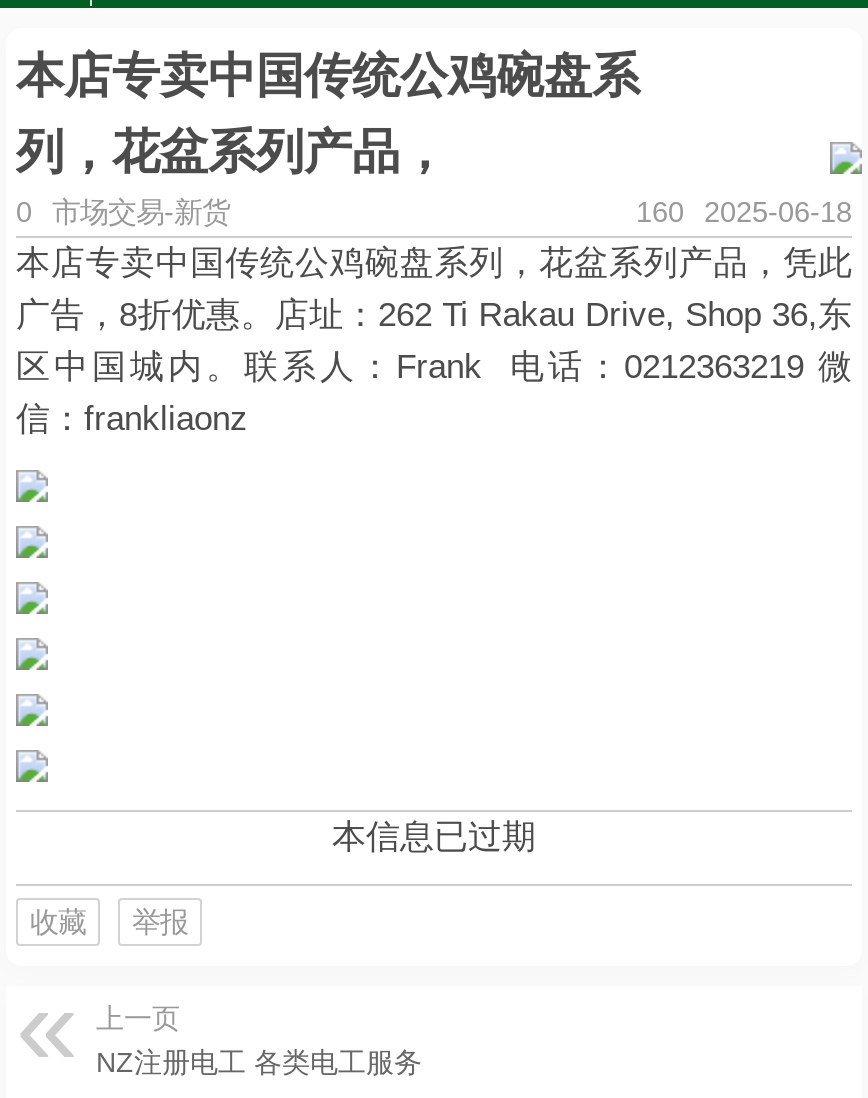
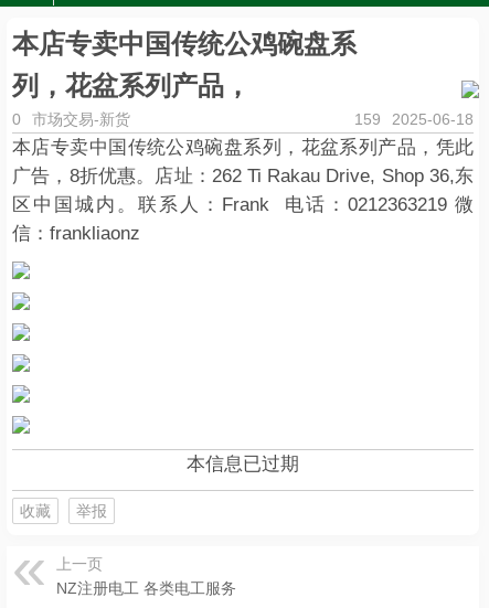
[636,196,852,228] 160 2025-06-18 -> [354,110,474,128] 159 2025-06-18

